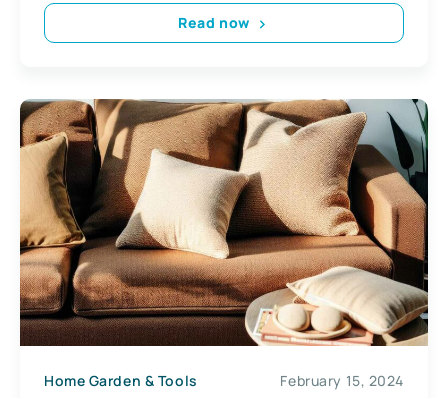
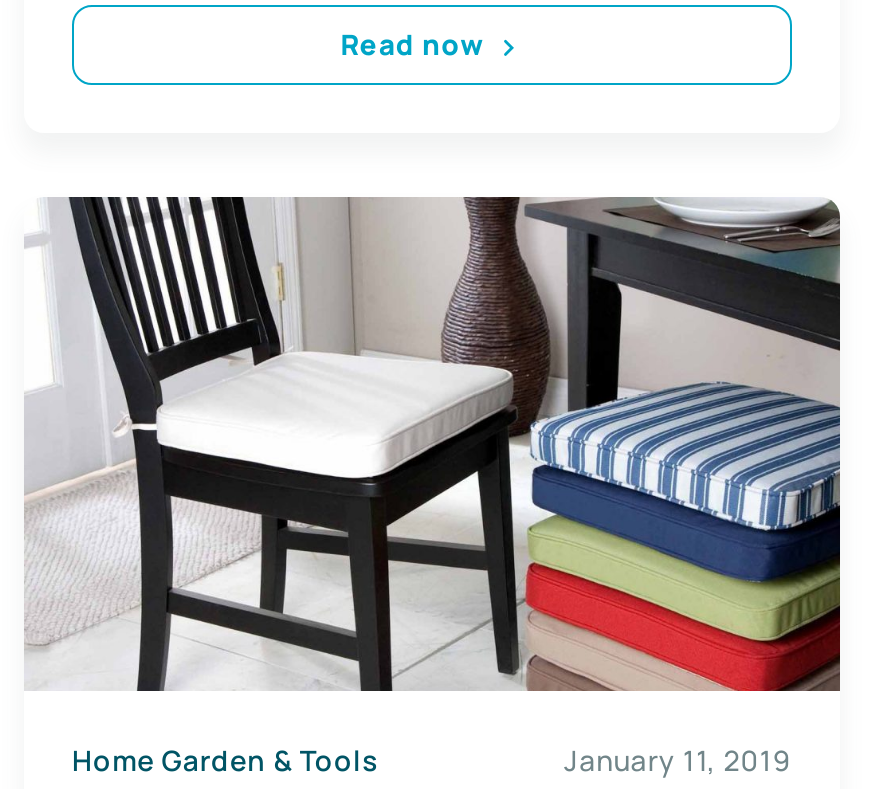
[19,98,429,390] [image] | February 15, 2024 -> [24,195,842,778] [image] | January 11, 2019

